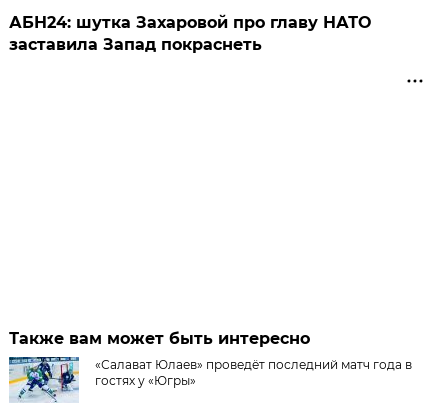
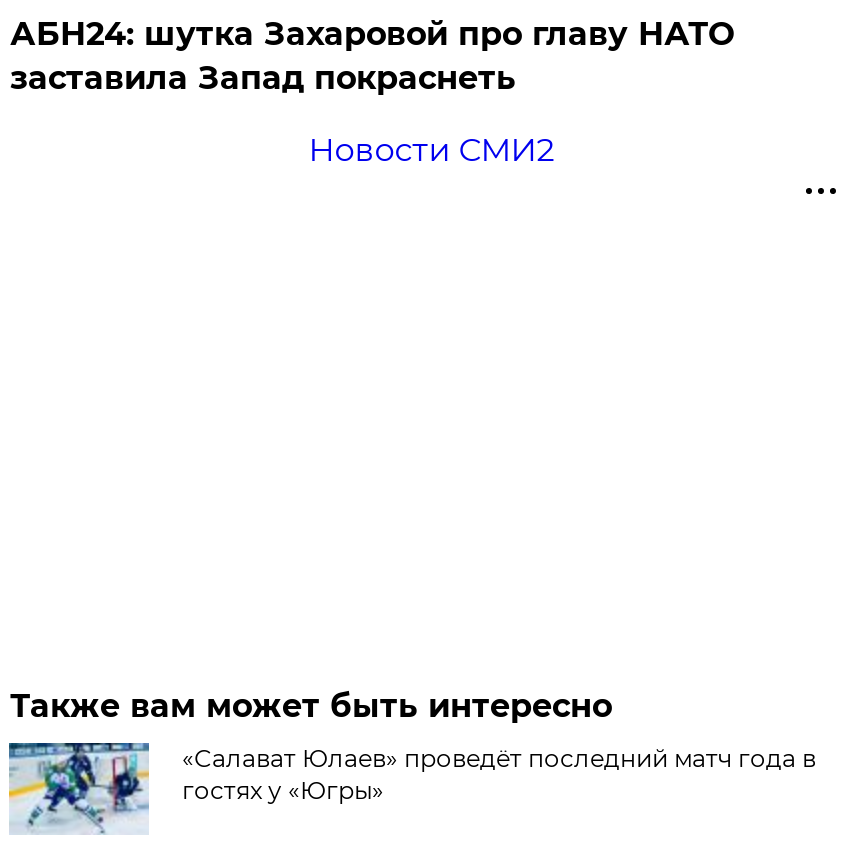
none -> [308,131,554,169] Новости СМИ2

